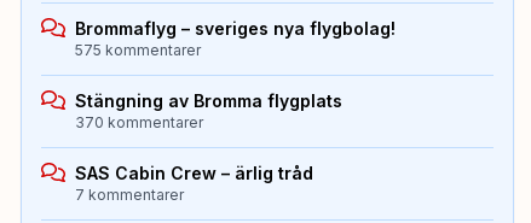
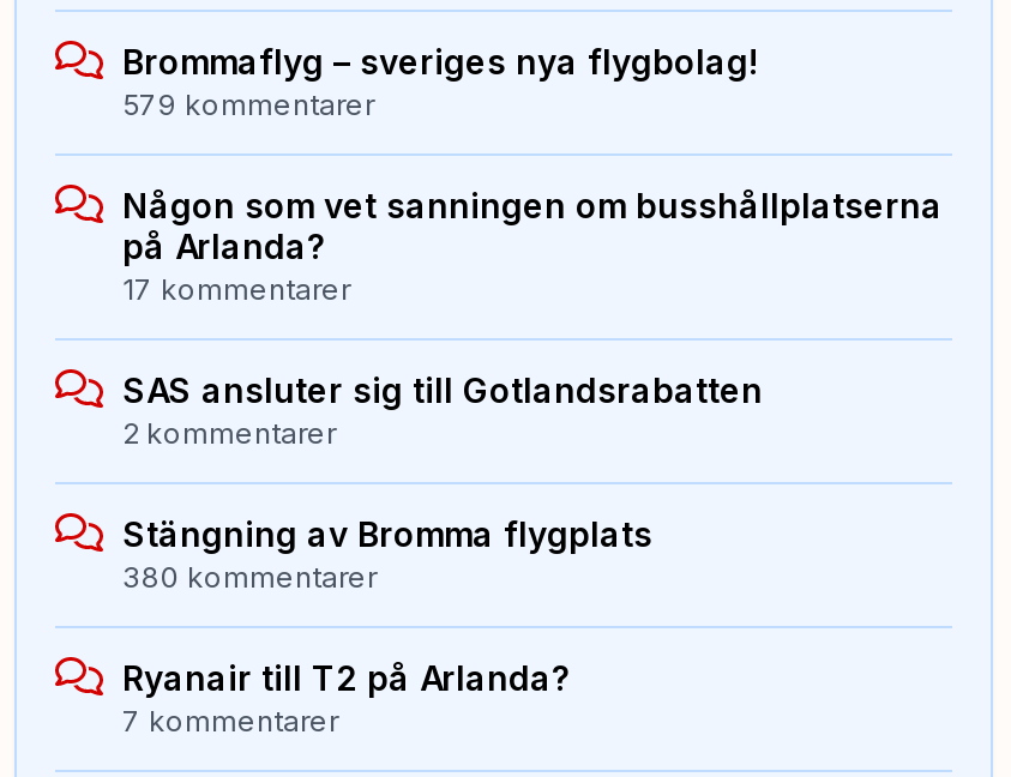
[75,41,201,59] 575 kommentarer -> [122,86,943,450] 579 kommentarer | Någon som vet sanningen om busshållplatserna | på Arlanda? | 17 kommentarer | SAS ansluter sig till Gotlandsrabatten | 2 kommentarer
[75,113,203,131] 370 kommentarer -> [122,558,377,594] 380 kommentarer
[75,162,313,183] SAS Cabin Crew – ärlig tråd -> [122,657,571,697] Ryanair till T2 på Arlanda?

